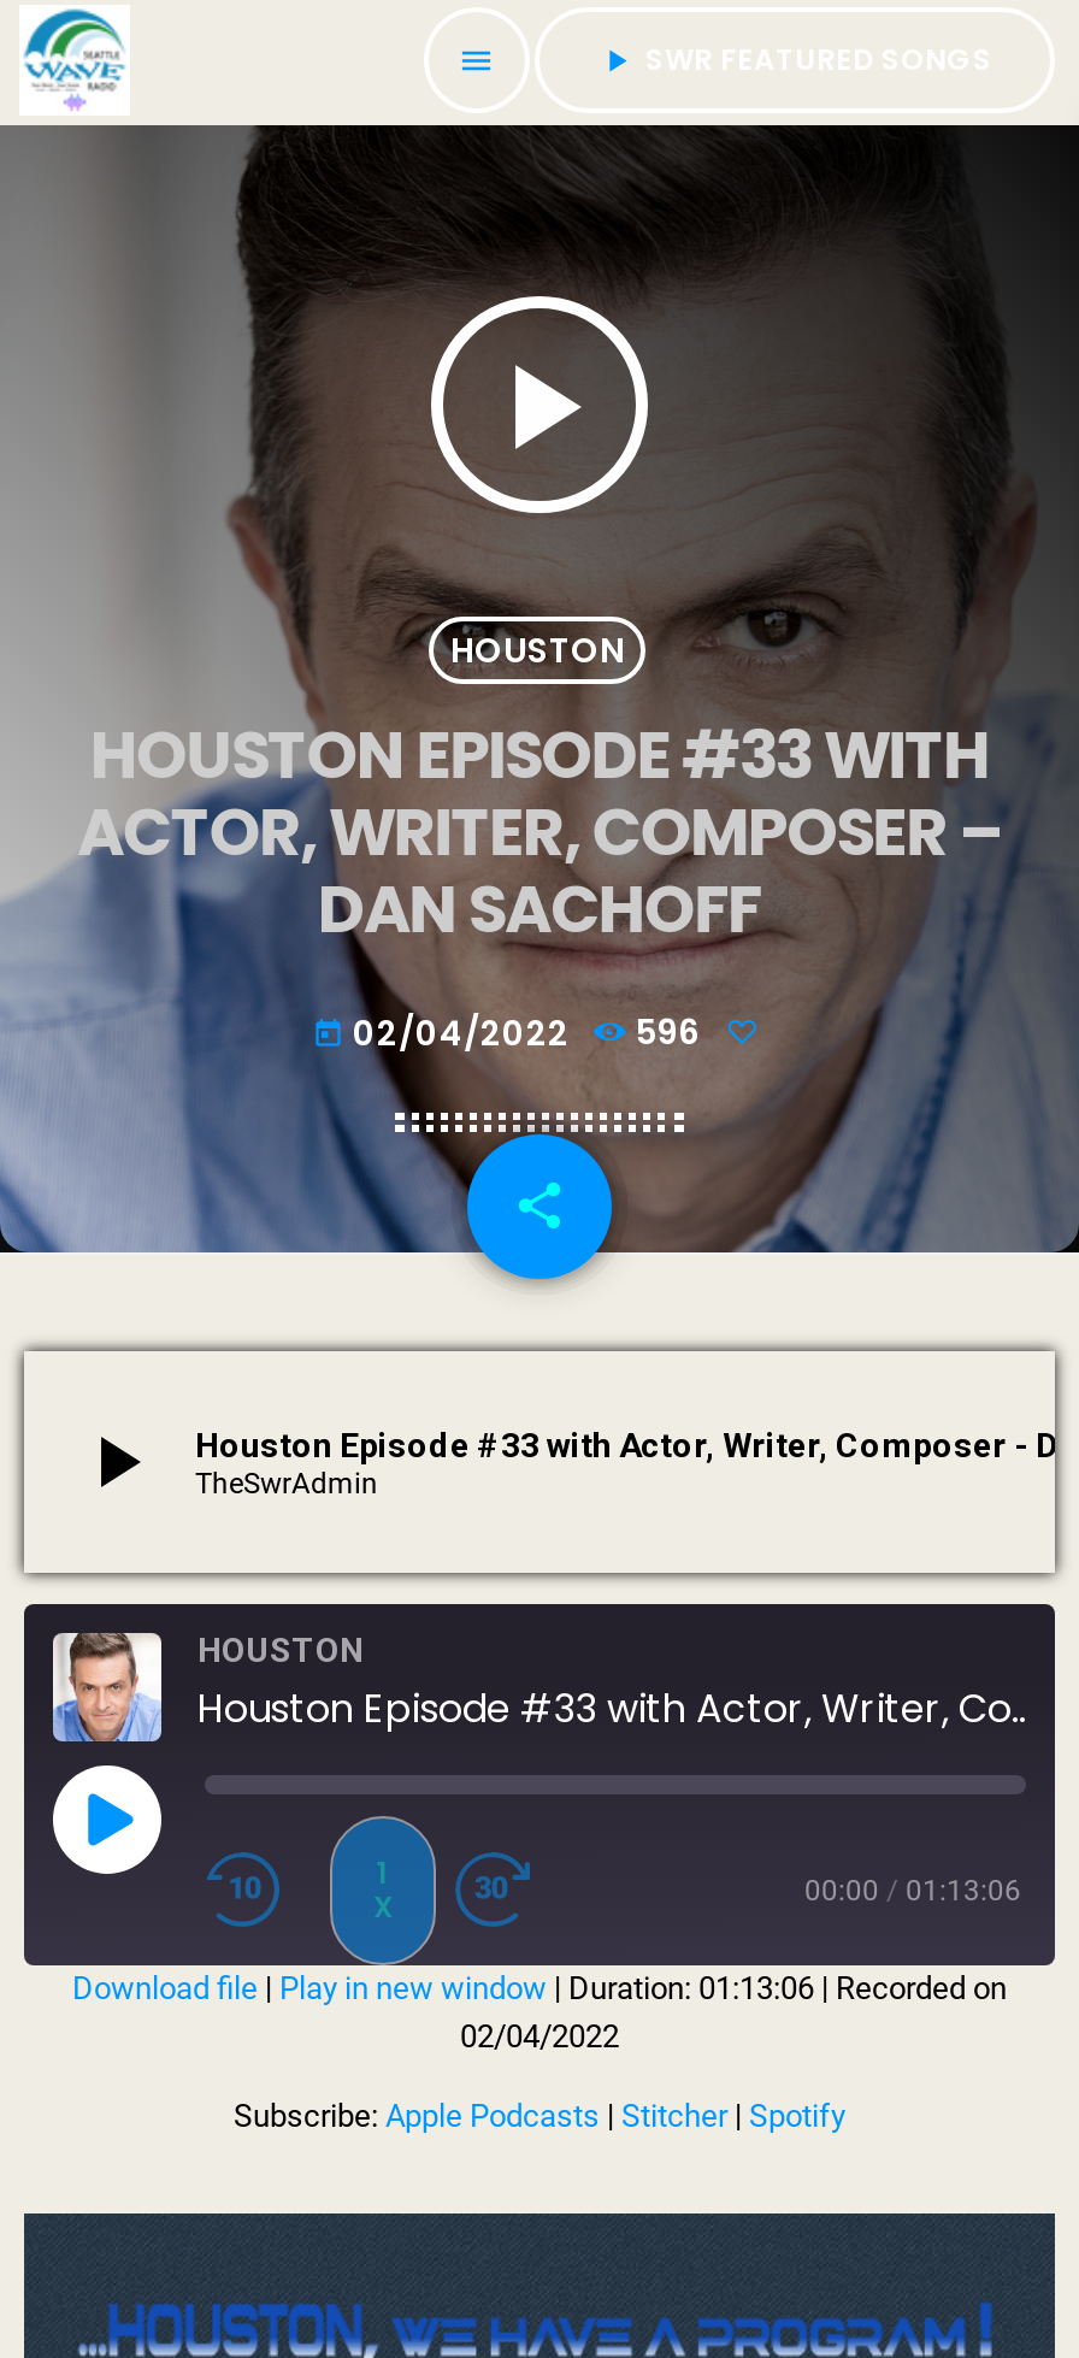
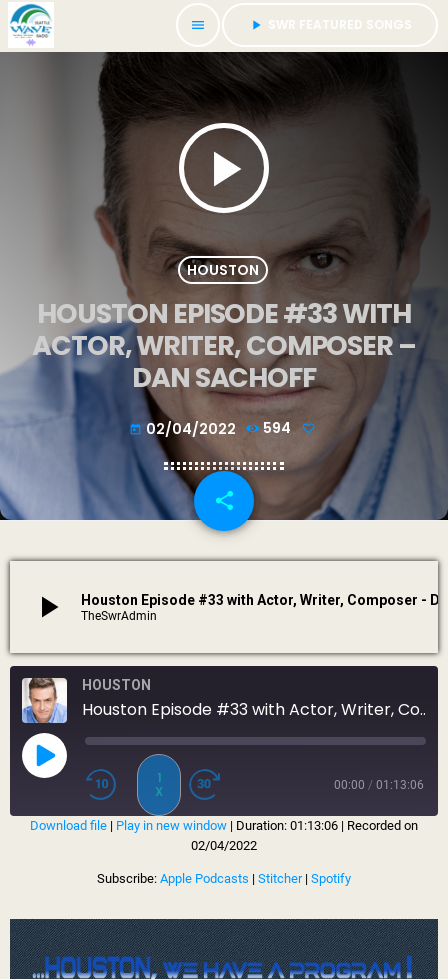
[635,1009,707,1057] 596 -> [263,419,294,439] 594

